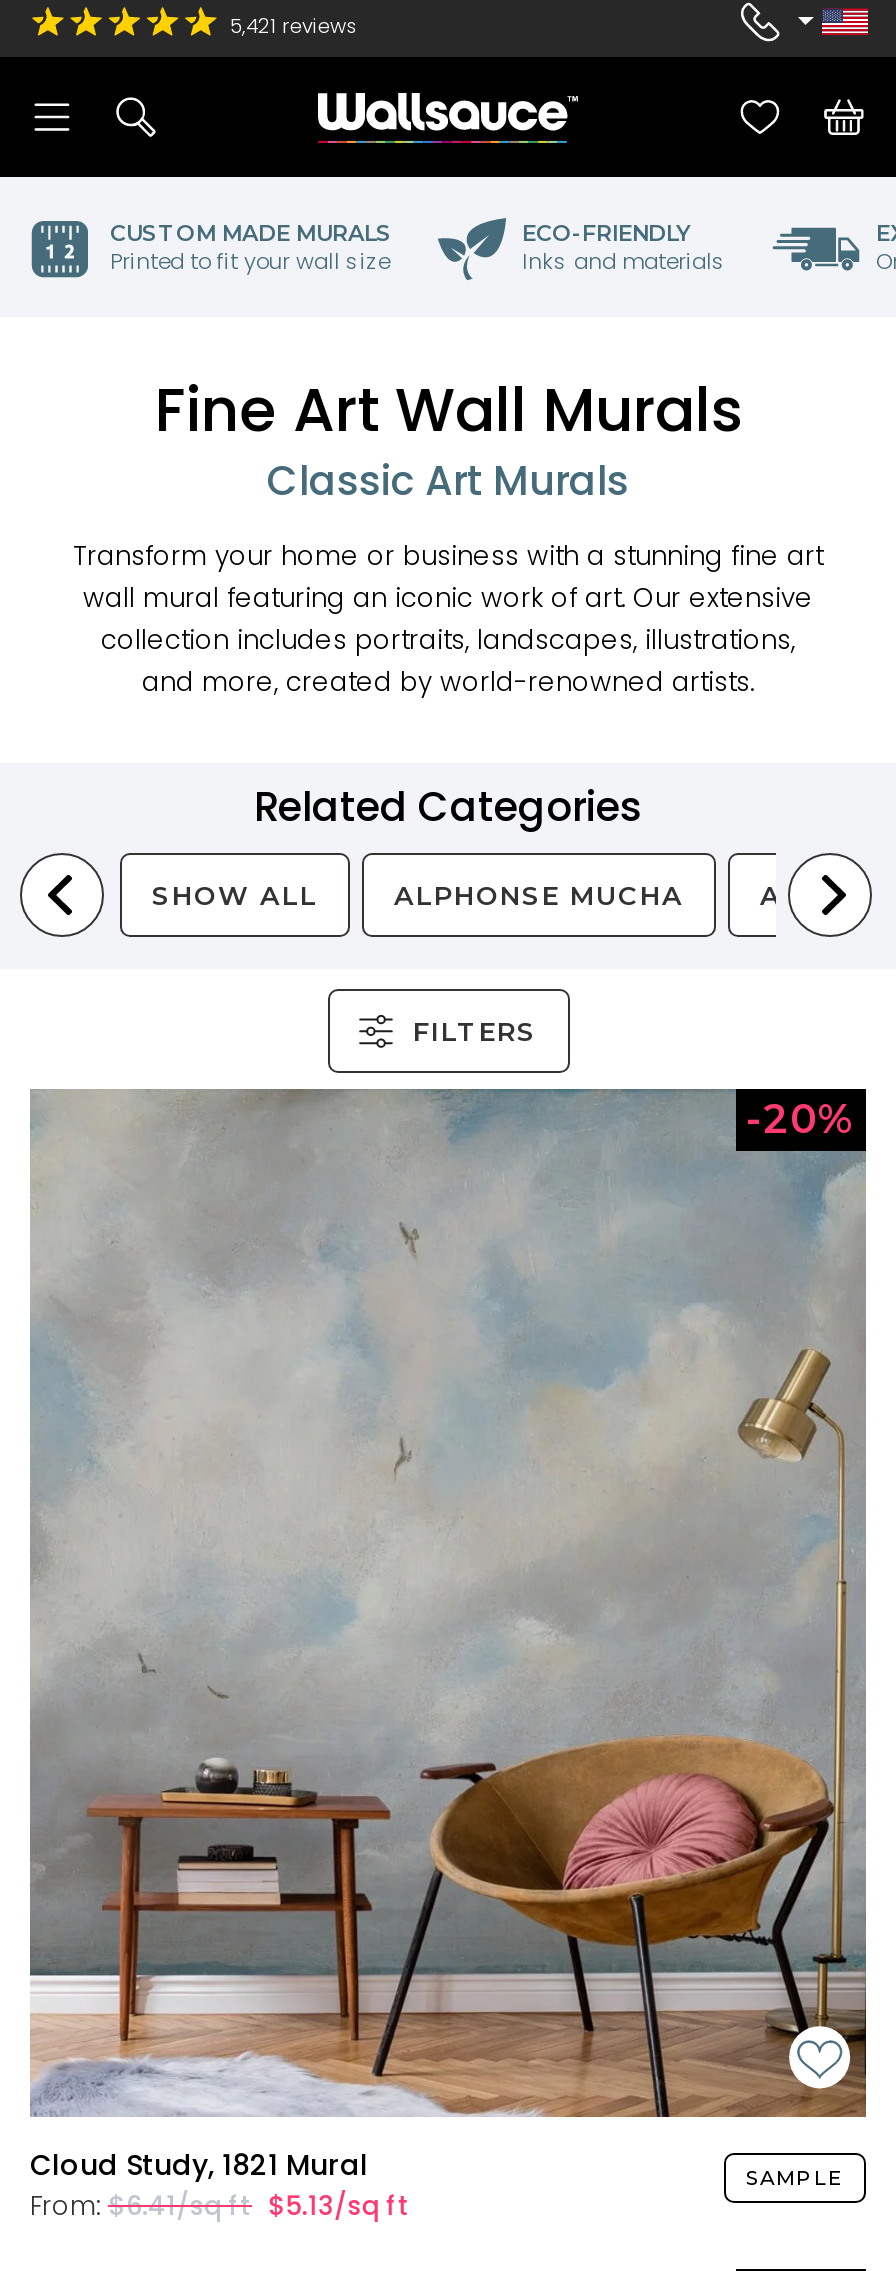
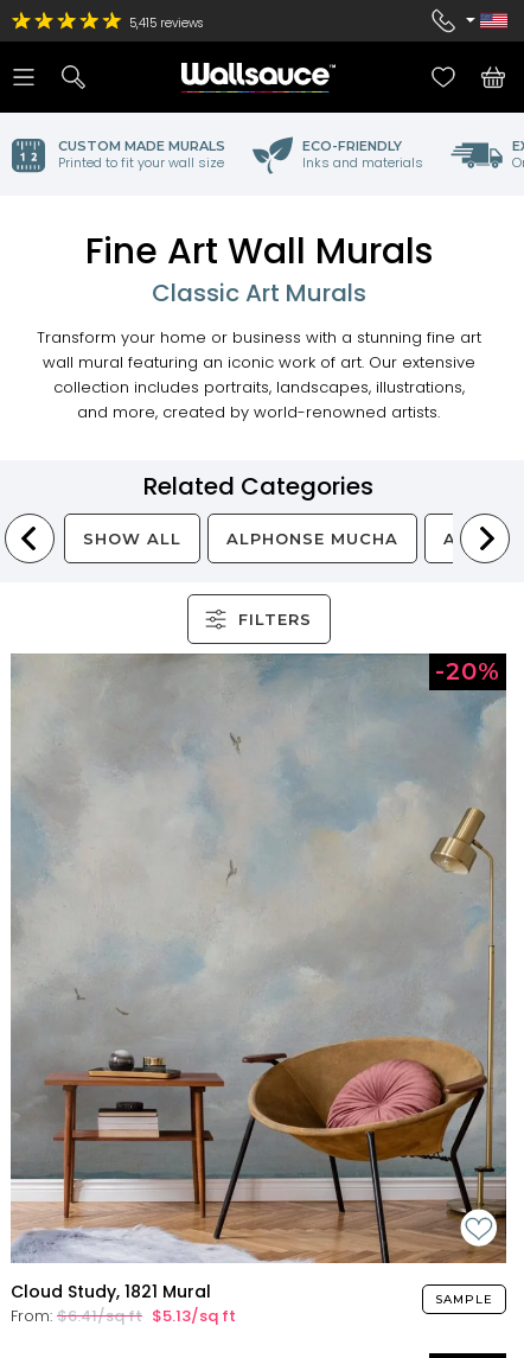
[230,11,354,41] 5,421 reviews -> [129,14,203,32] 5,415 reviews

